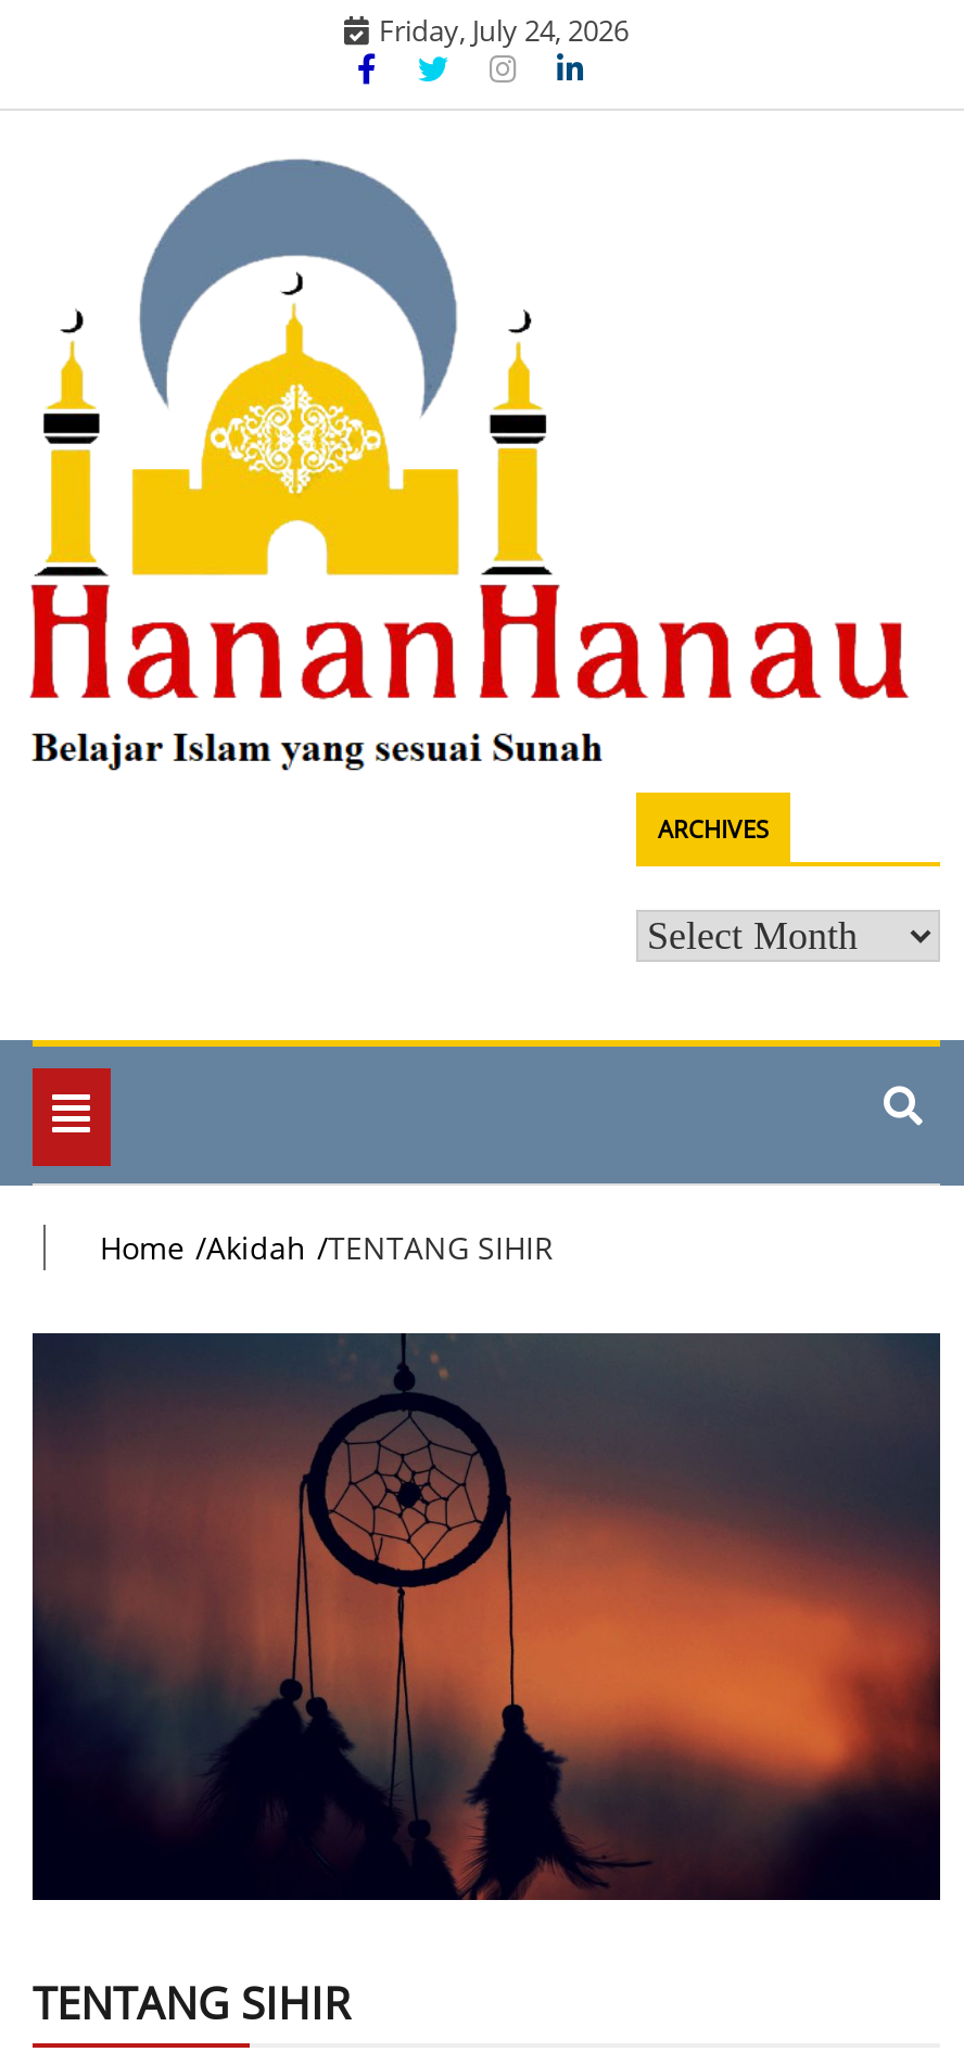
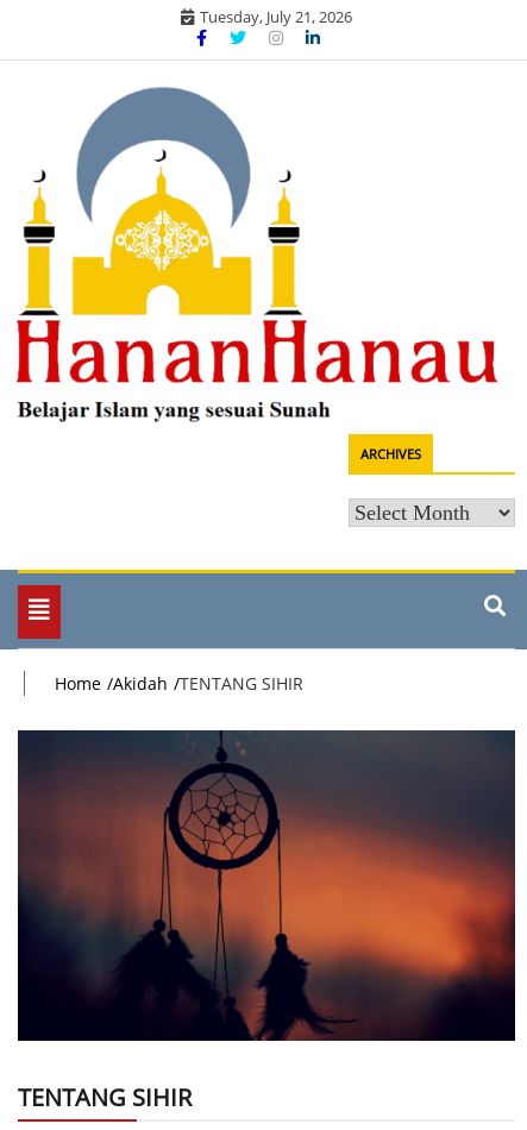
[379,11,629,50] Friday, July 24, 2026 -> [200,6,352,27] Tuesday, July 21, 2026

